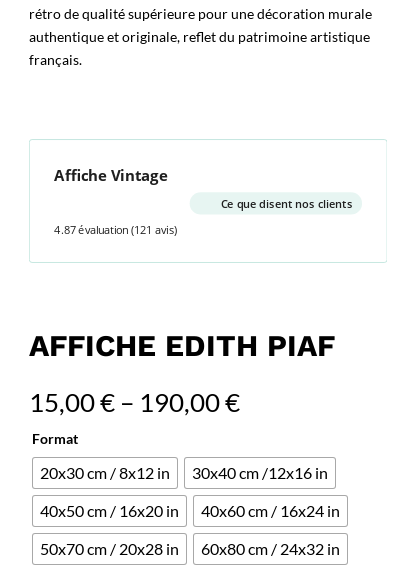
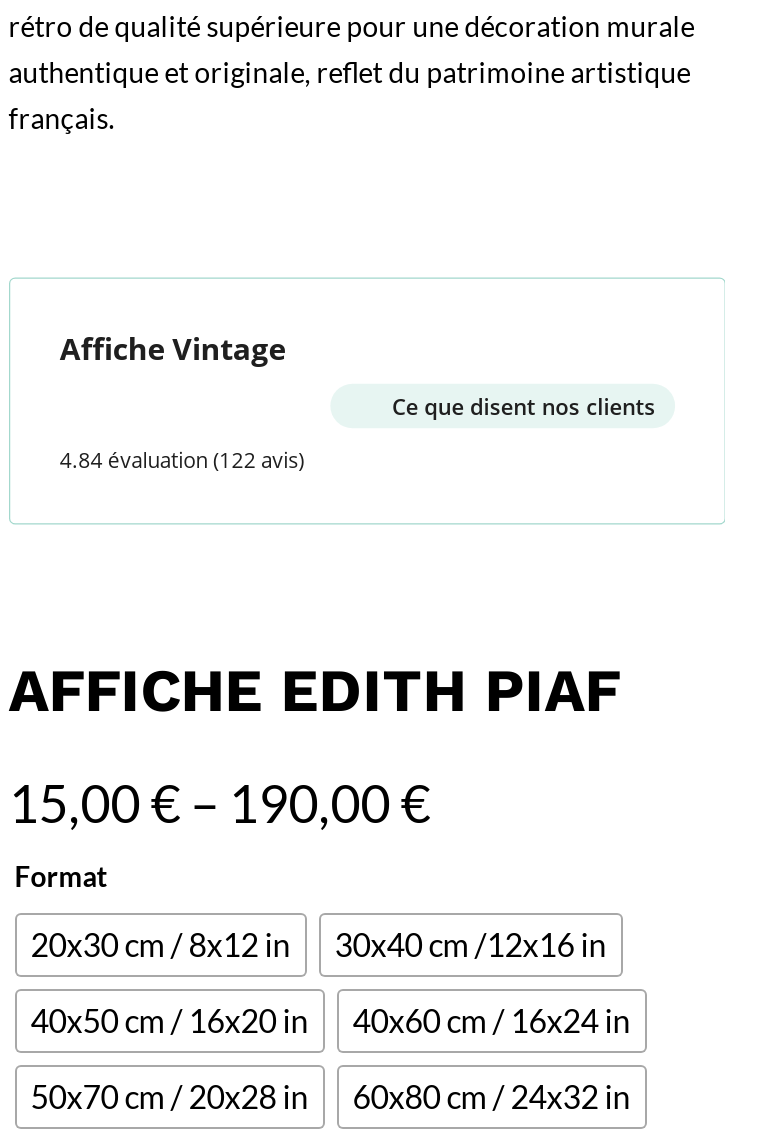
[54,223,176,237] 4.87 évaluation (121 avis) -> [59,445,304,474] 4.84 évaluation (122 avis)

